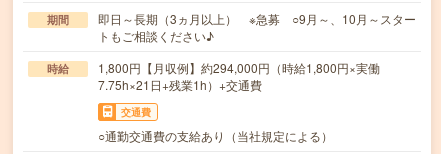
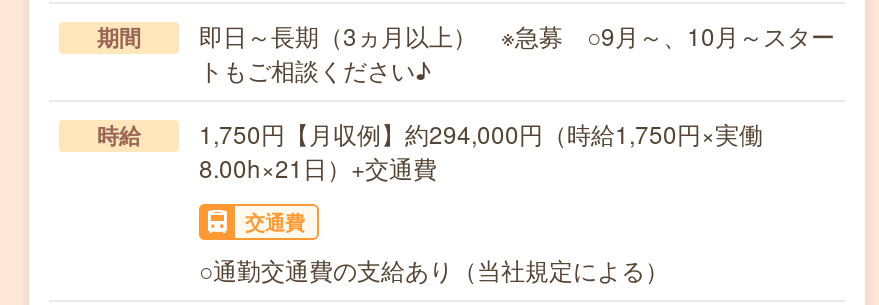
[98,59,380,93] 1,800円【月収例】約294,000円（時給1,800円×実働 | 7.75h×21日+残業1h）+交通費 -> [199,116,763,184] 1,750円【月収例】約294,000円（時給1,750円×実働 | 8.00h×21日）+交通費

